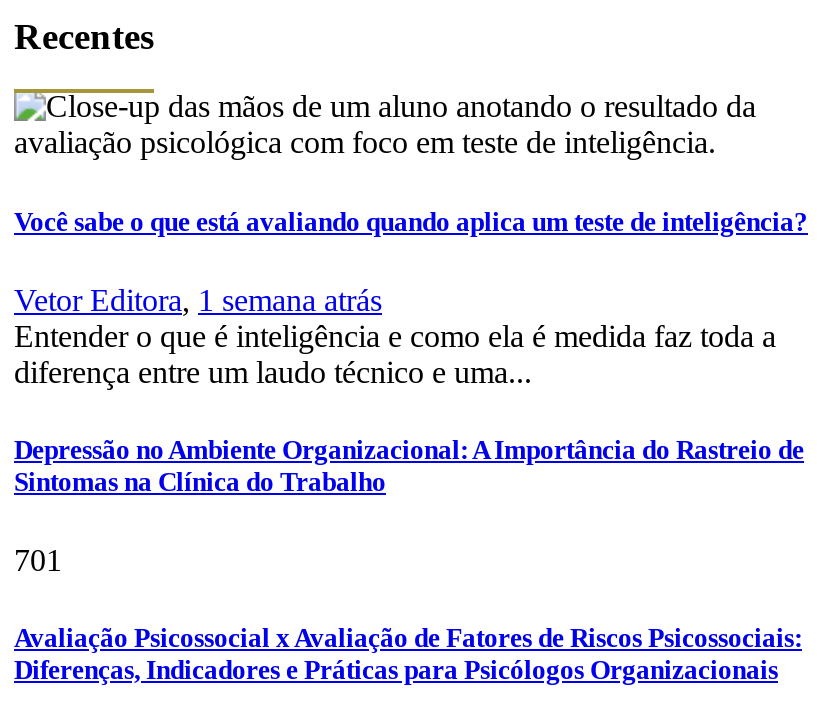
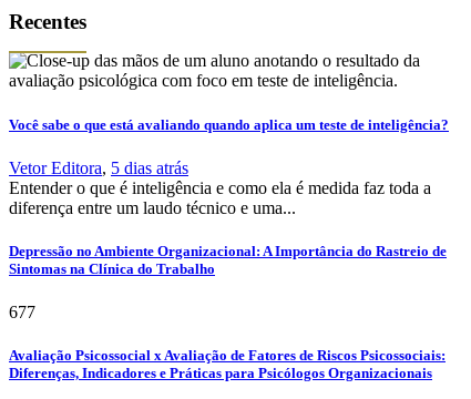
[14,283,382,317] Vetor Editora, 1 semana atrás -> [9,158,188,177] Vetor Editora, 5 dias atrás
[14,543,62,577] 701 -> [9,303,35,322] 677

